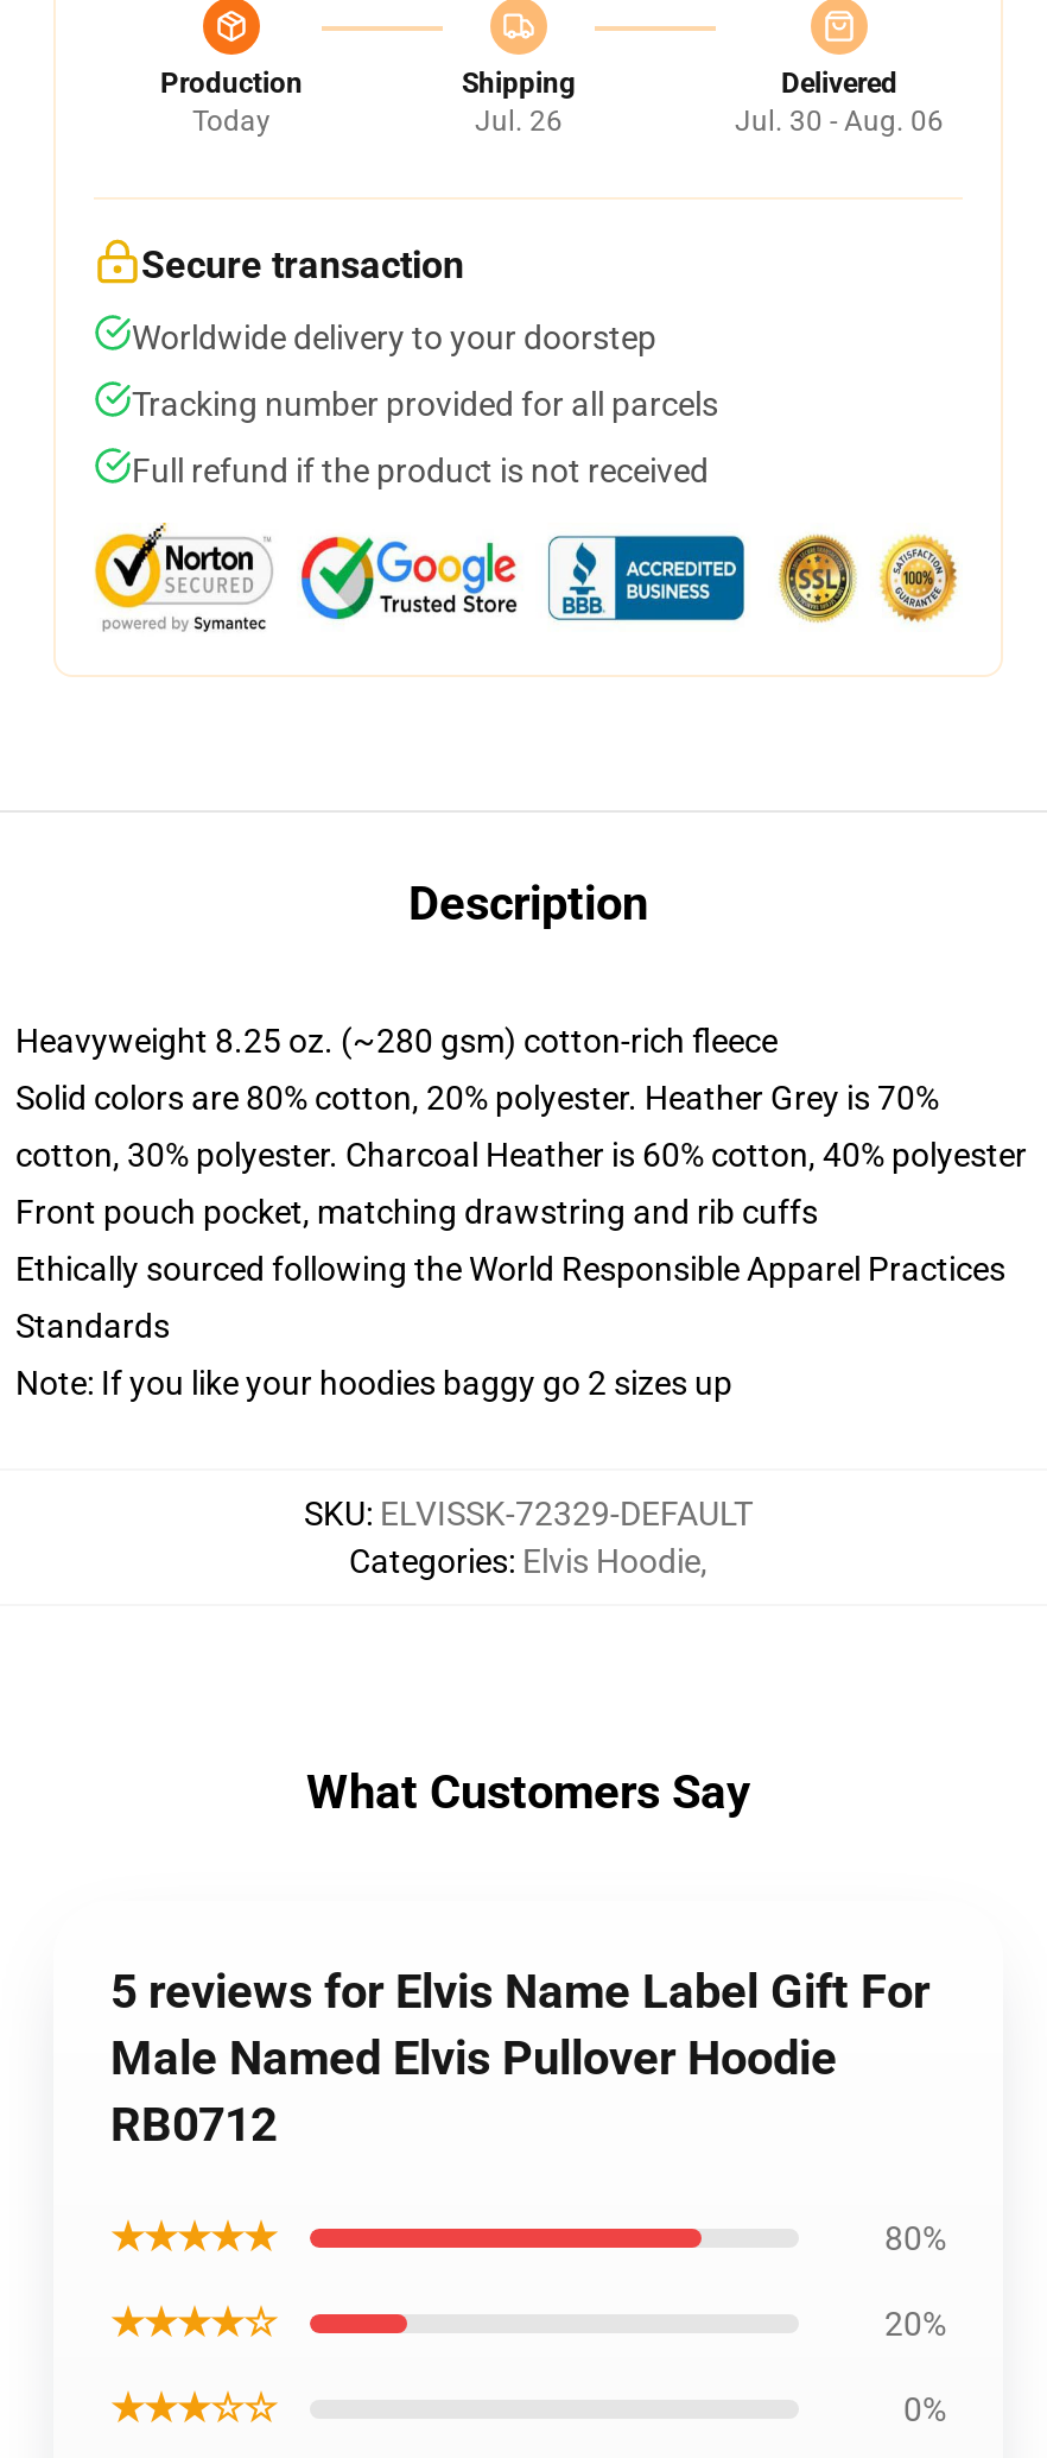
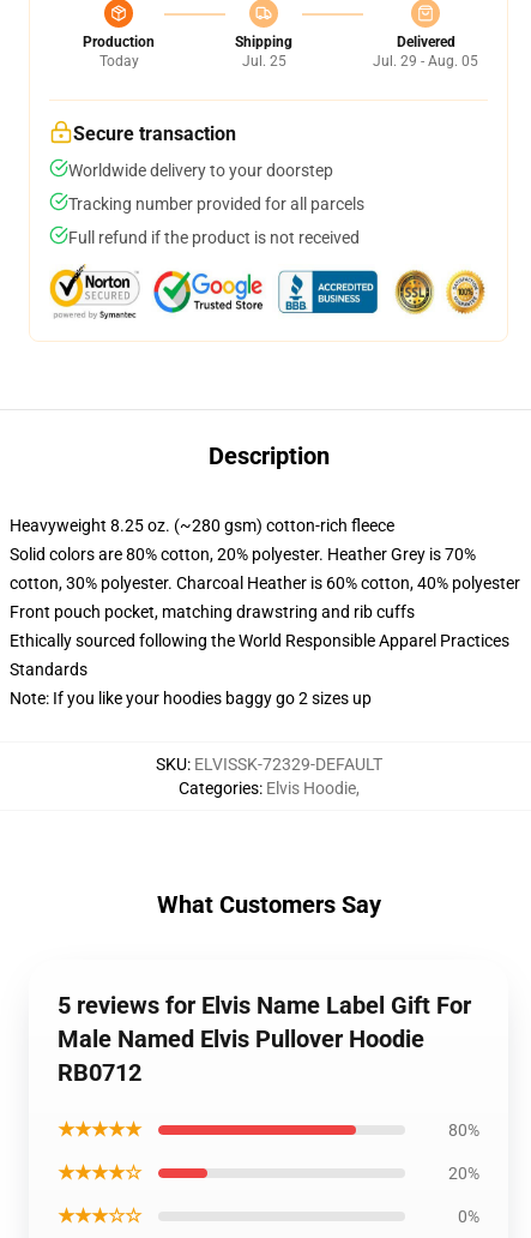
[475,105,563,138] Jul. 26 -> [242,53,286,70] Jul. 25
[735,105,944,138] Jul. 30 - Aug. 06 -> [373,53,478,70] Jul. 29 - Aug. 05

